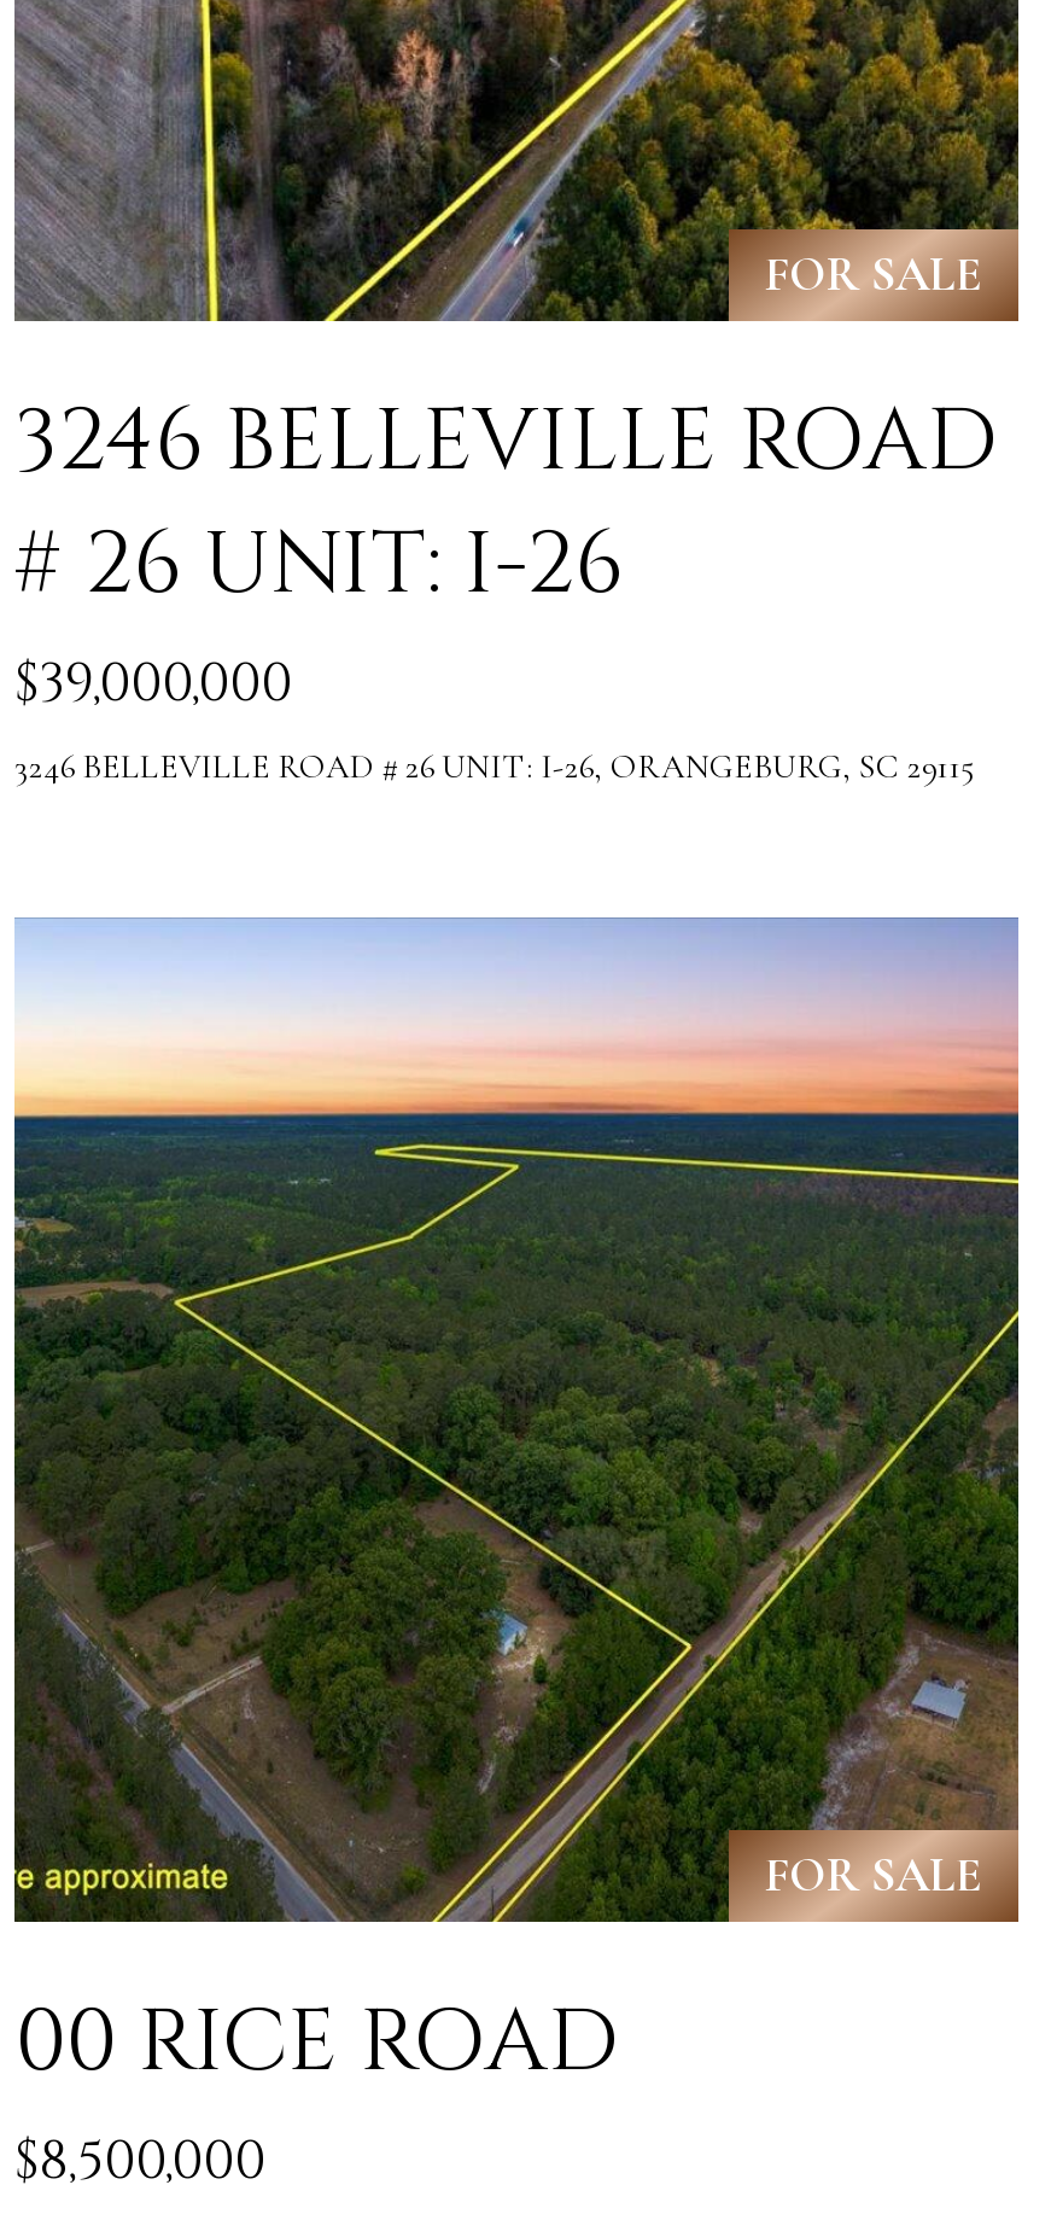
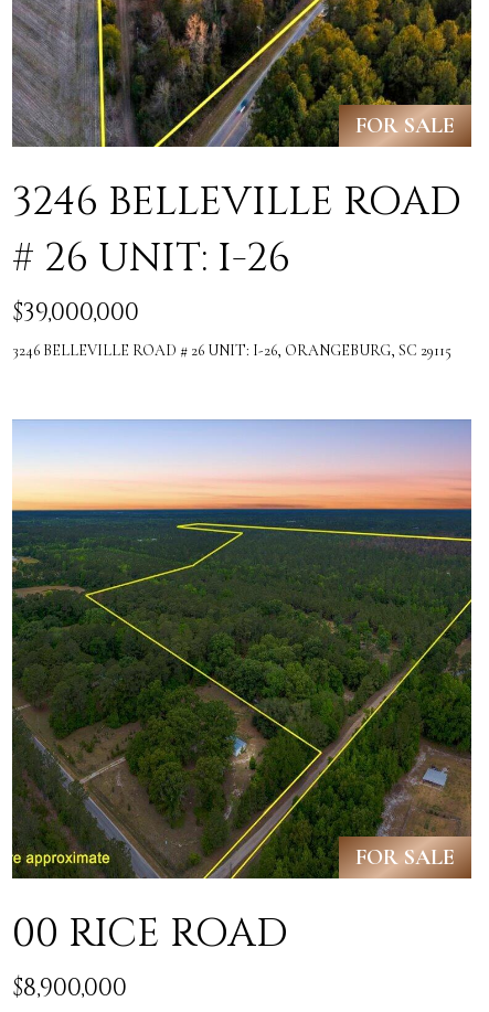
[14,2127,265,2197] $8,500,000 -> [12,972,127,1004] $8,900,000

